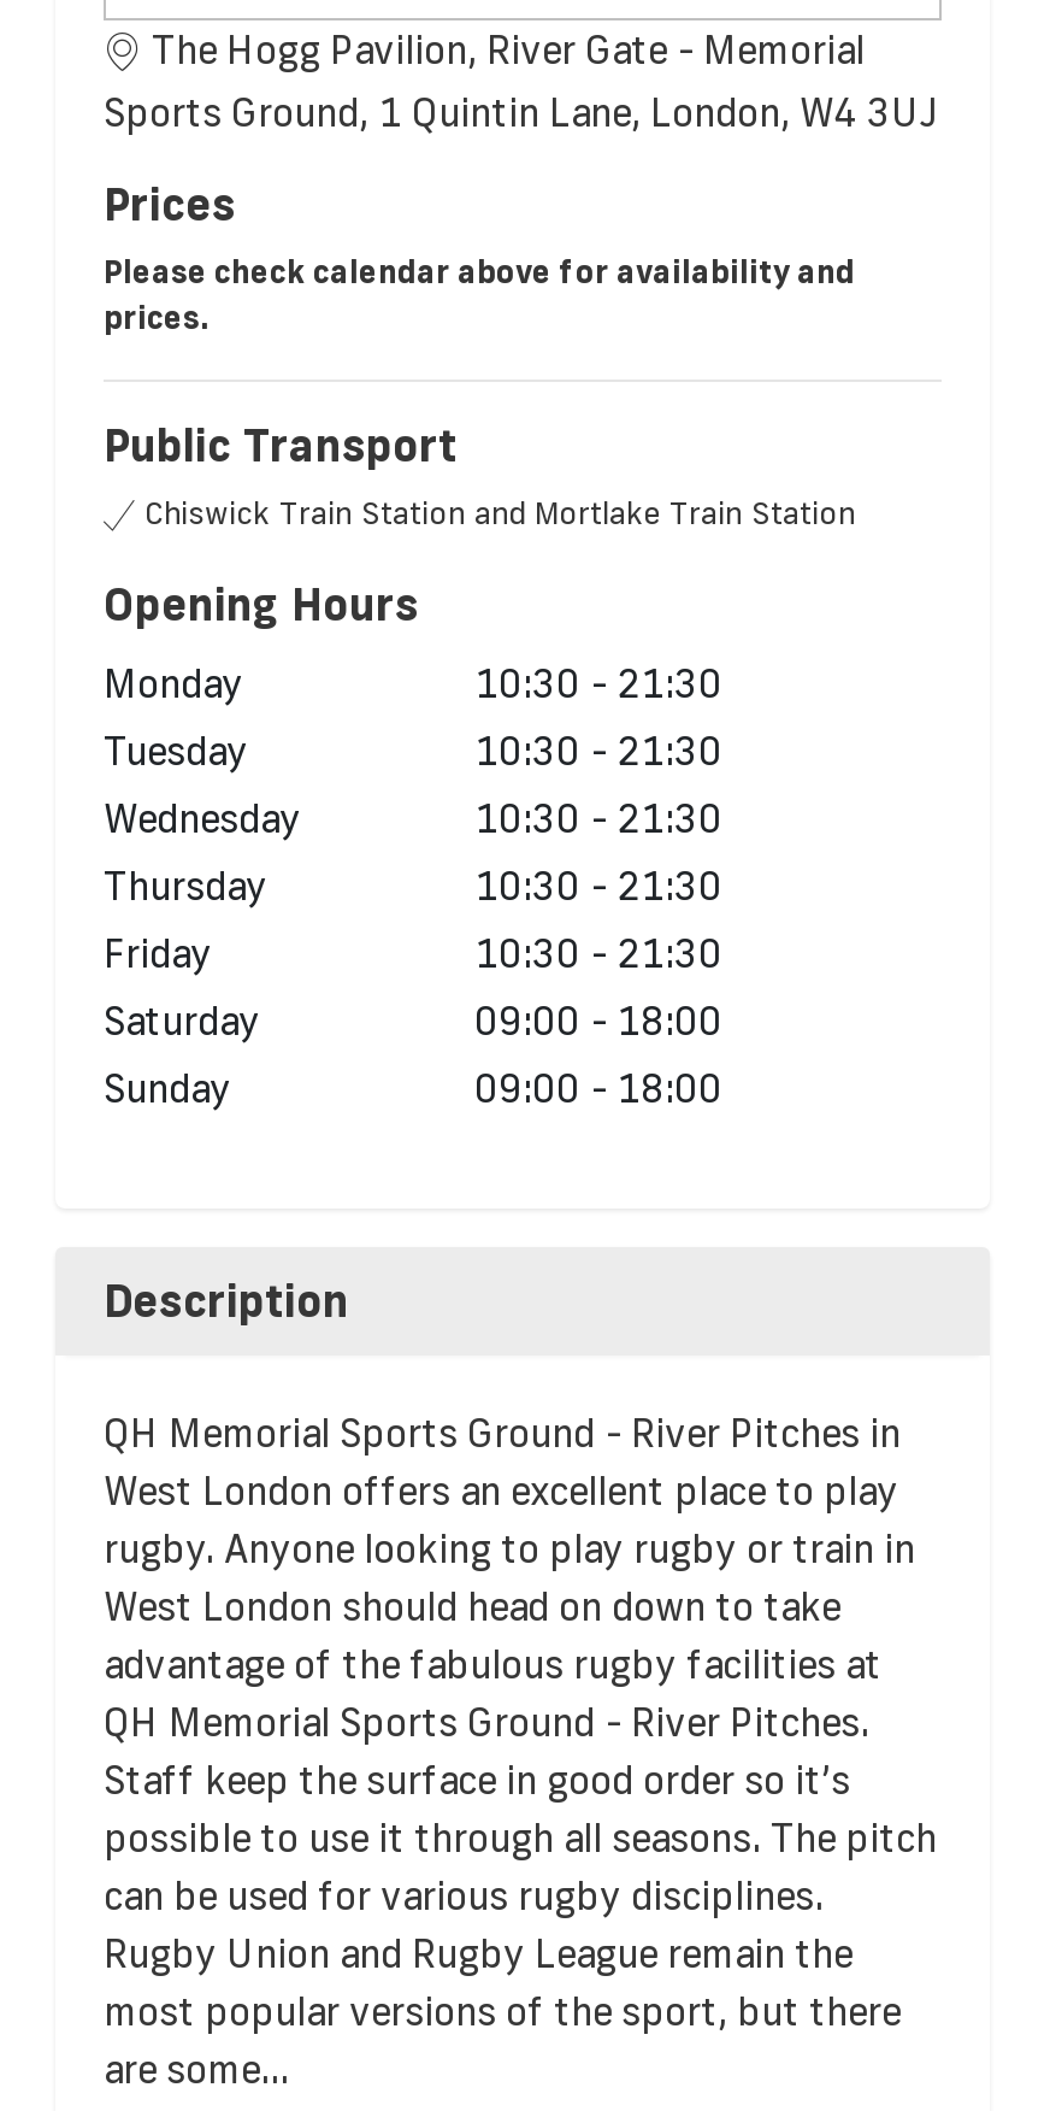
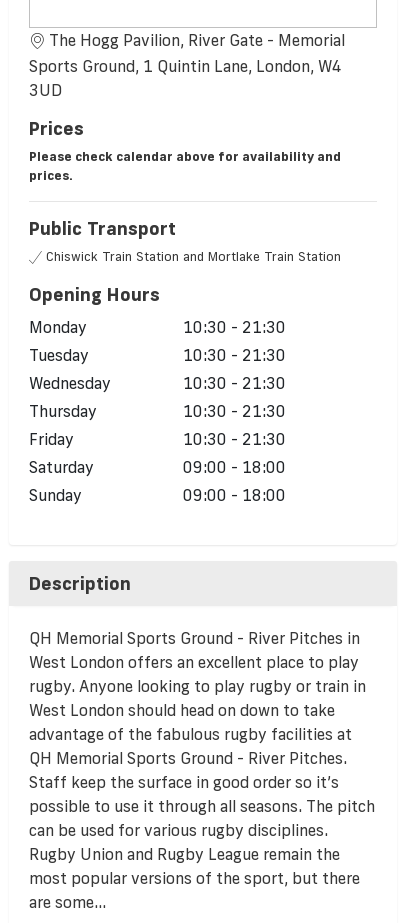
[104,89,939,137] Sports Ground, 1 Quintin Lane, London, W4 3UJ -> [29,56,342,100] Sports Ground, 1 Quintin Lane, London, W4 | 3UD

